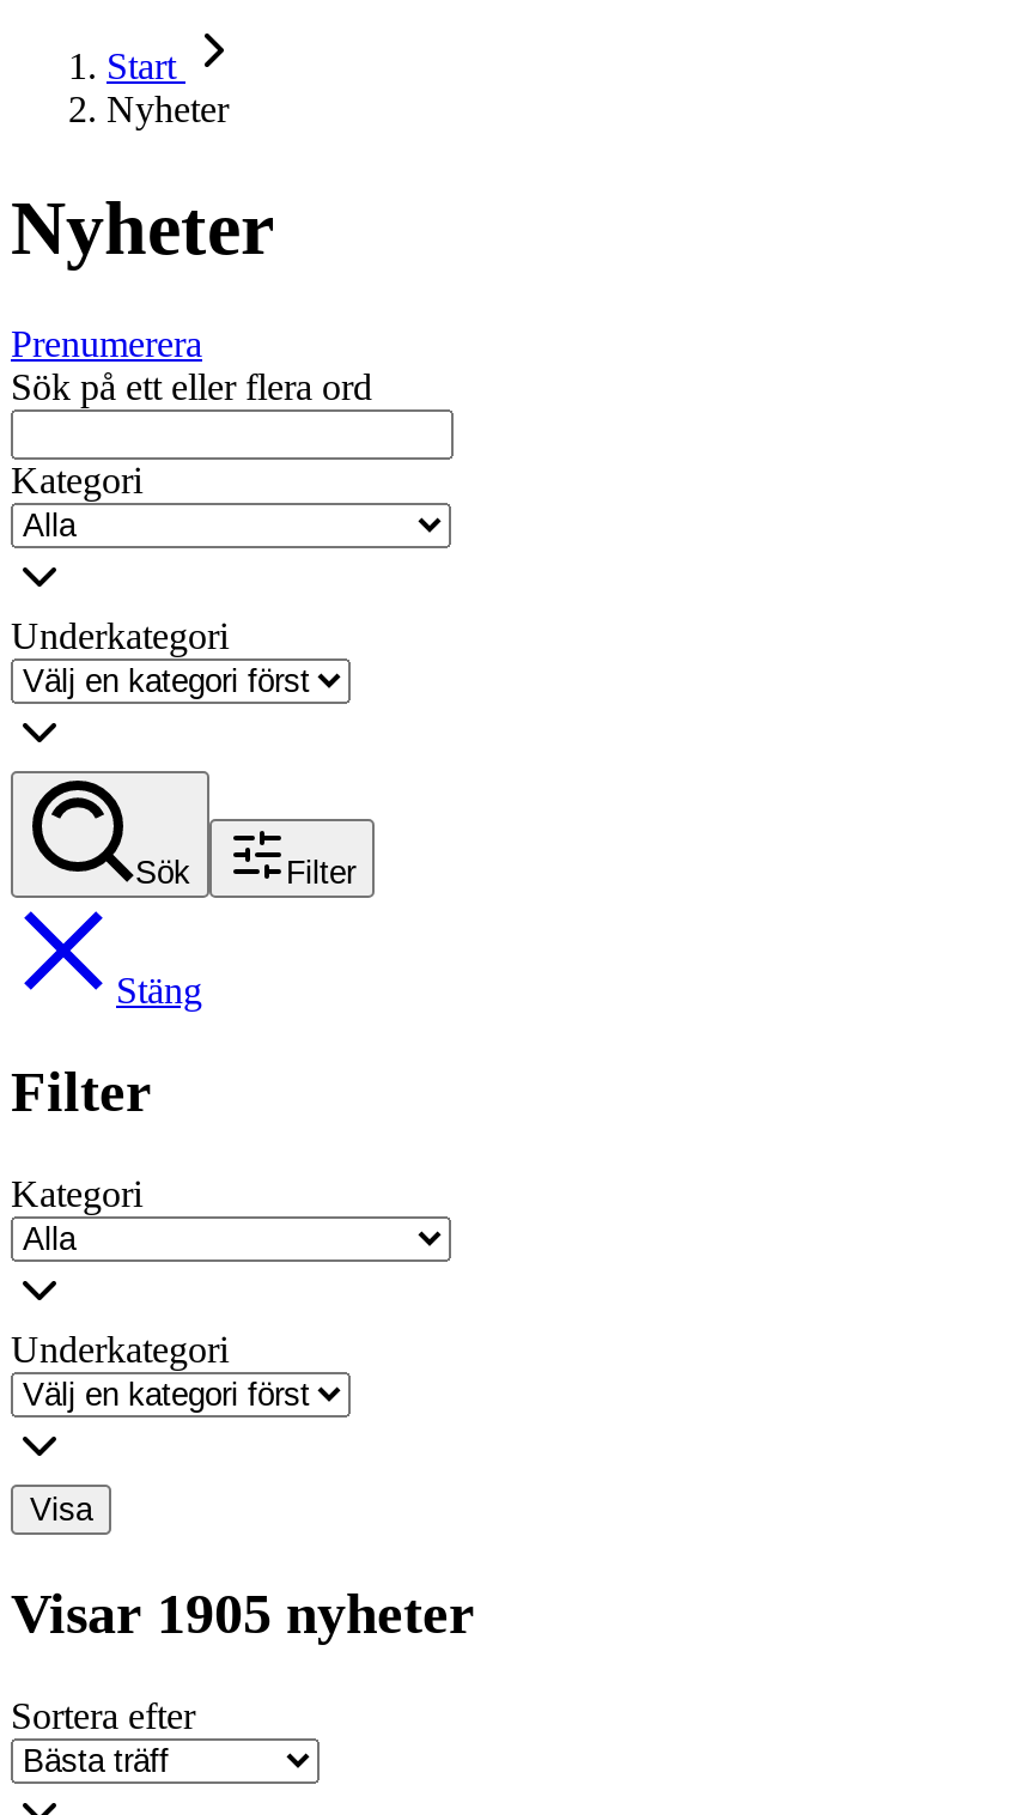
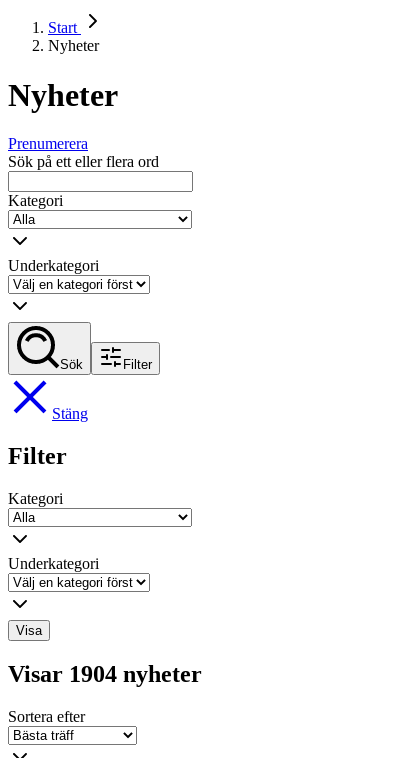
[11,1582,475,1645] Visar 1905 nyheter -> [8,661,202,687] Visar 1904 nyheter

